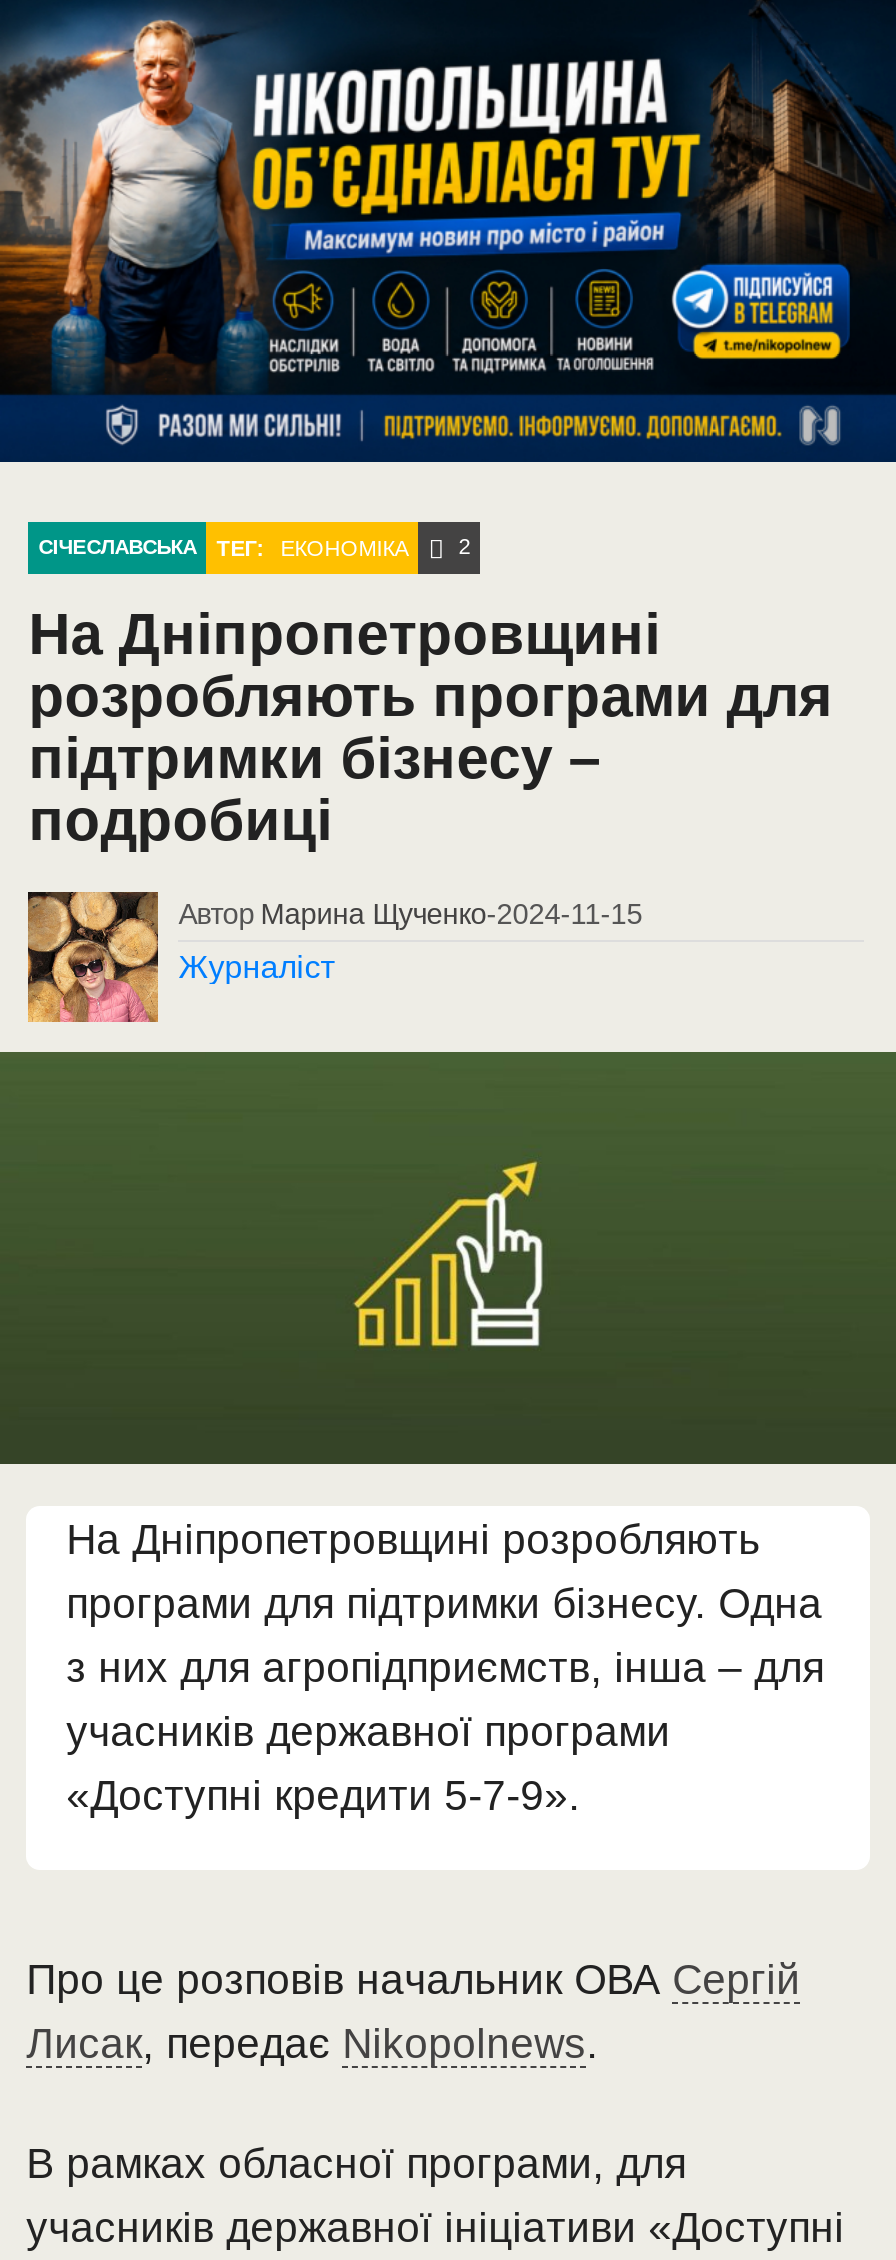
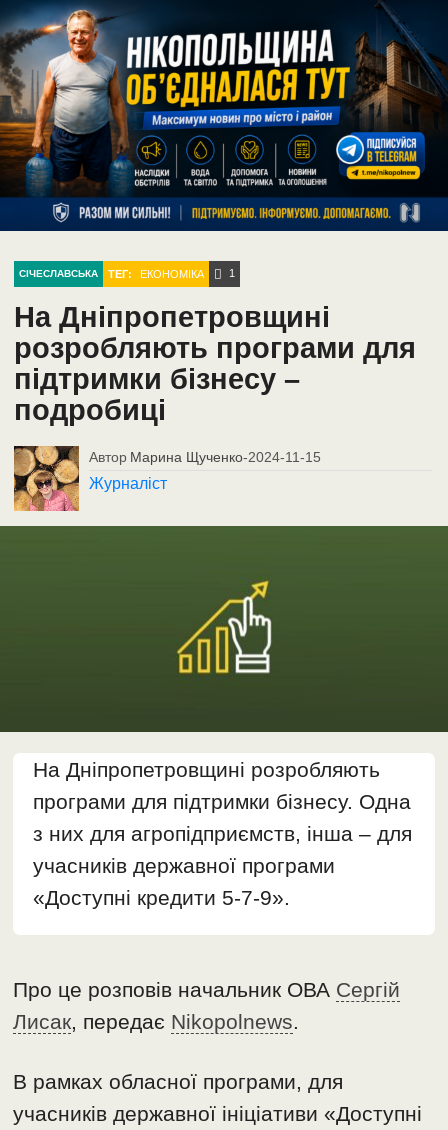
[458,534,470,558] 2 -> [229,267,235,279] 1

